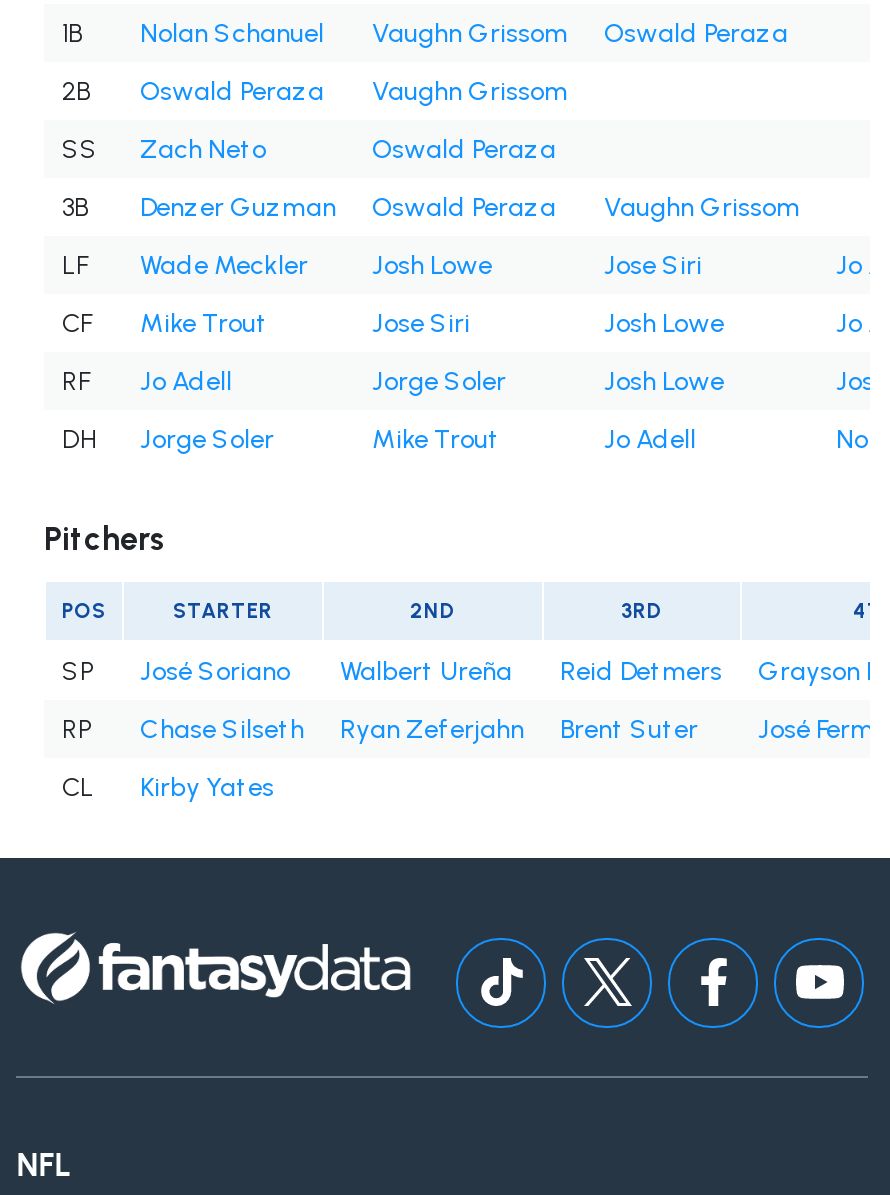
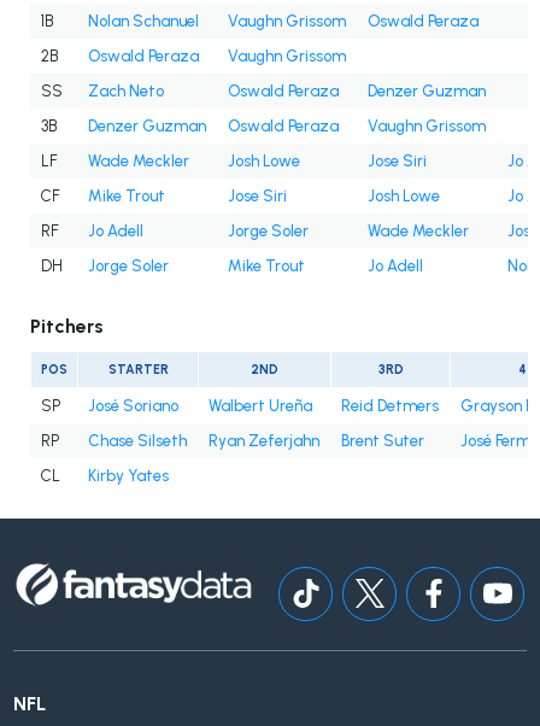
none -> [368,82,486,100] Denzer Guzman
[604,366,724,396] Josh Lowe -> [368,222,469,240] Wade Meckler

